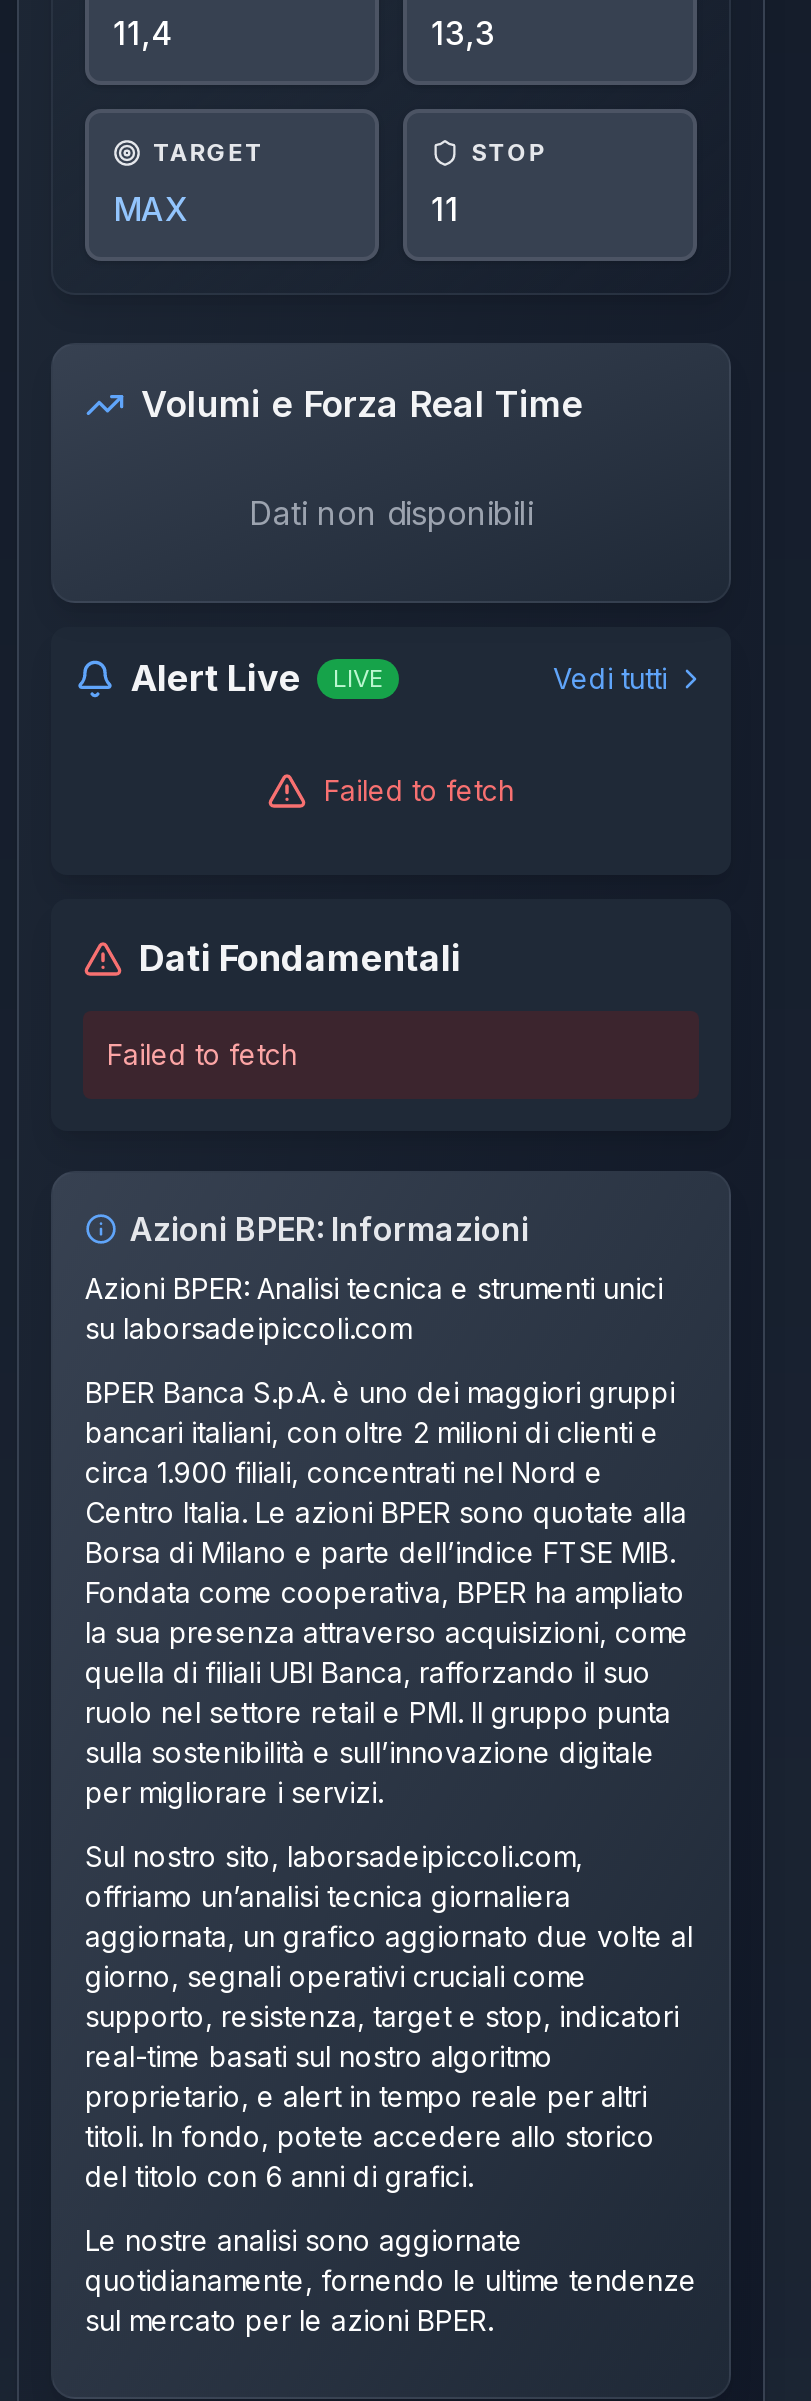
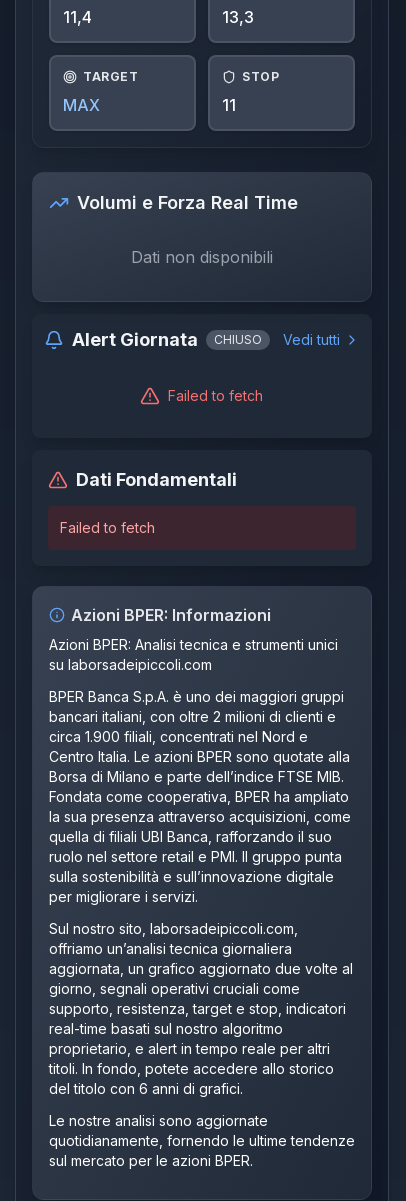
[131,658,383,700] Alert Live | LIVE -> [72,329,262,350] Alert Giornata | CHIUSO

